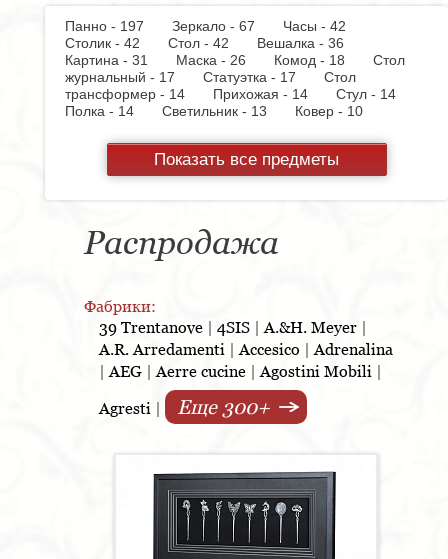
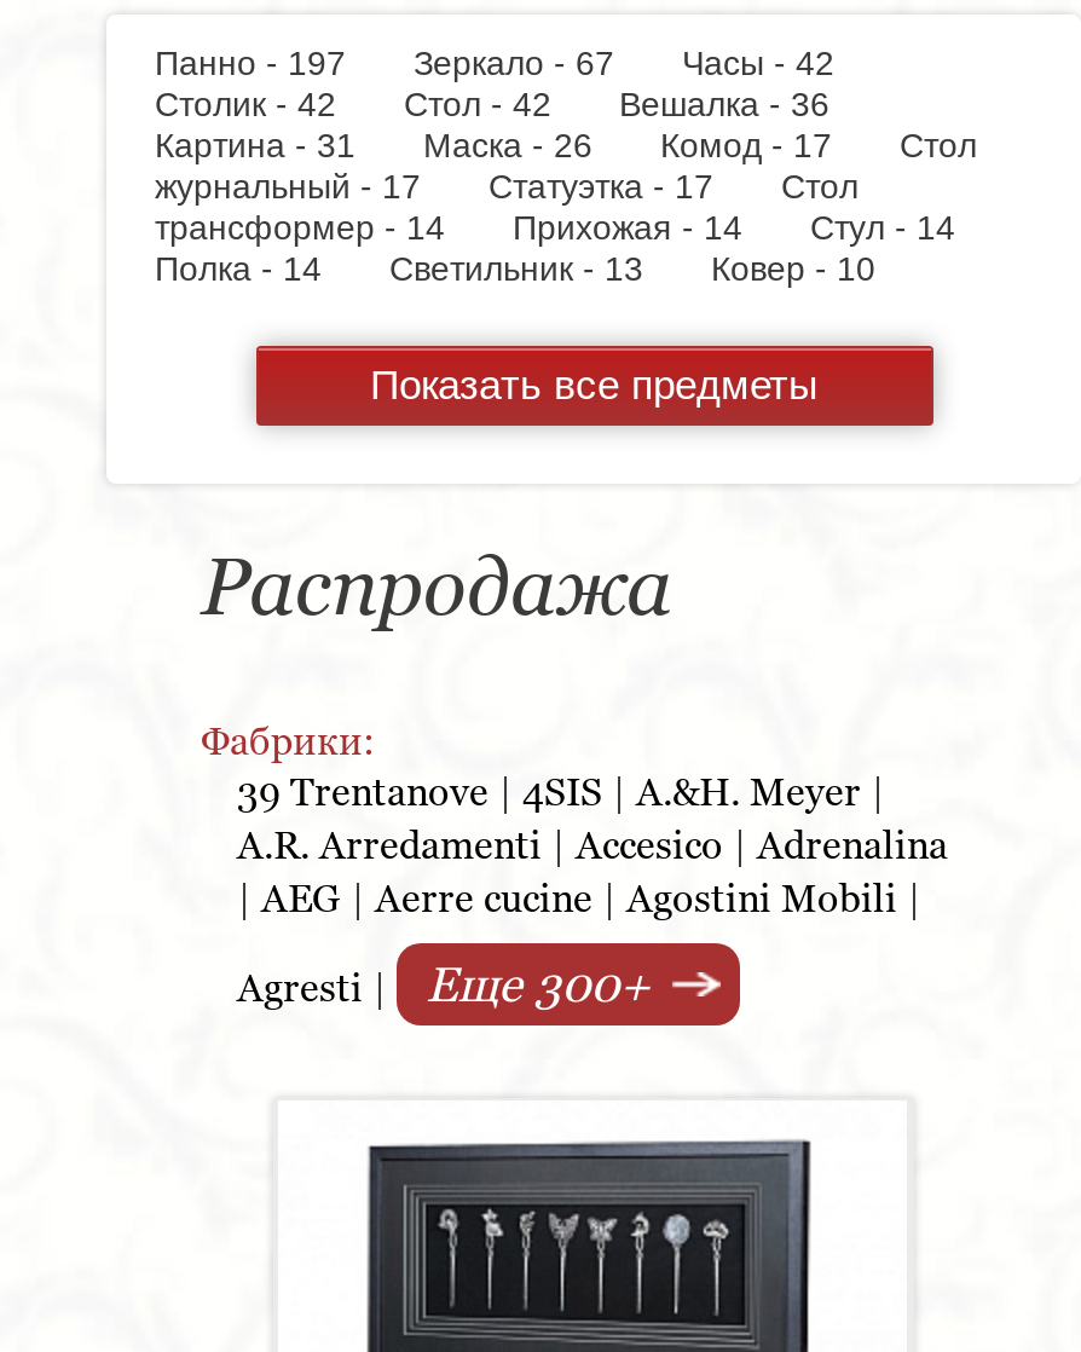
[65,52,405,68] Картина - 31 Маска - 26 Комод - 18 Стол -> [155,126,977,165] Картина - 31 Маска - 26 Комод - 17 Стол

